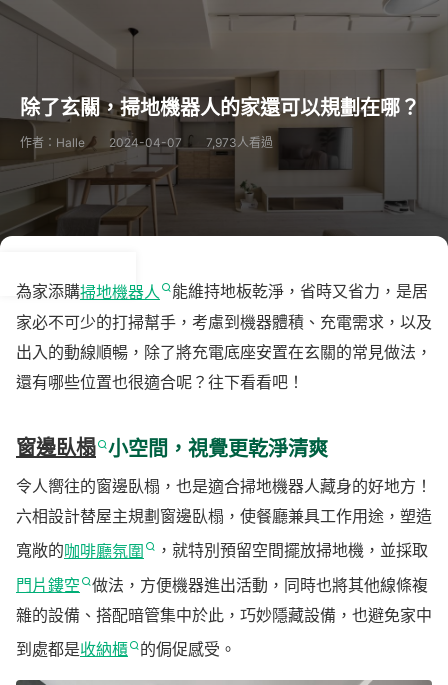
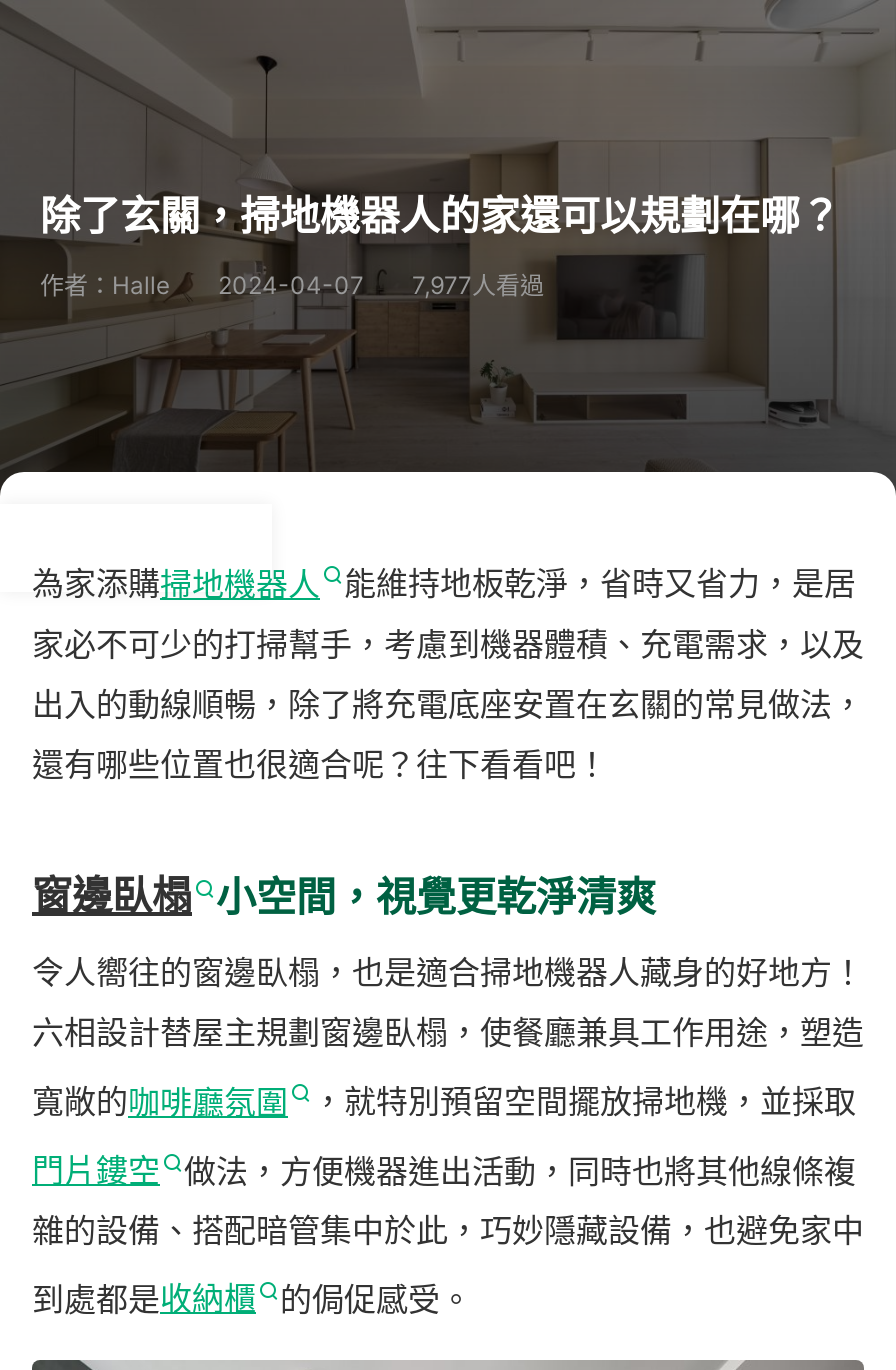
[20,135,273,150] 作者：Halle 2024-04-07 7,973人看過 -> [40,270,544,300] 作者：Halle 2024-04-07 7,977人看過

